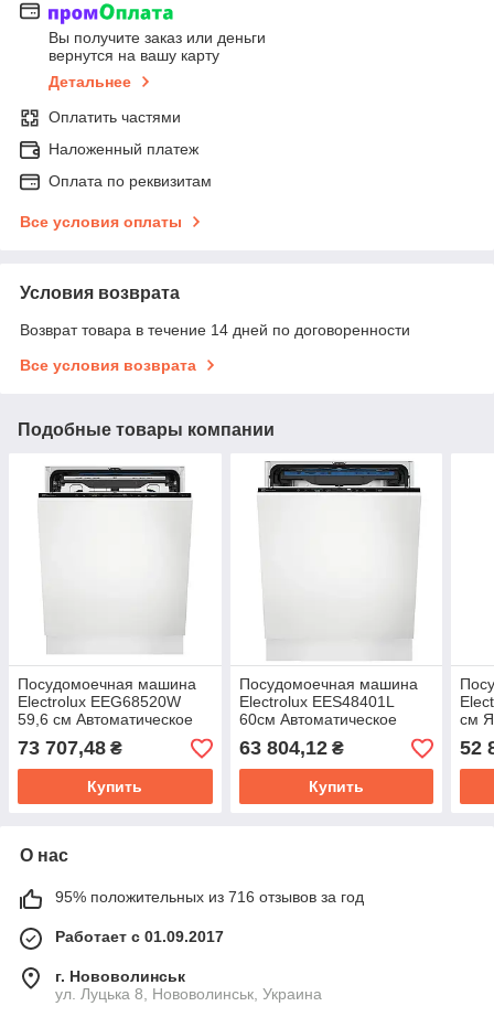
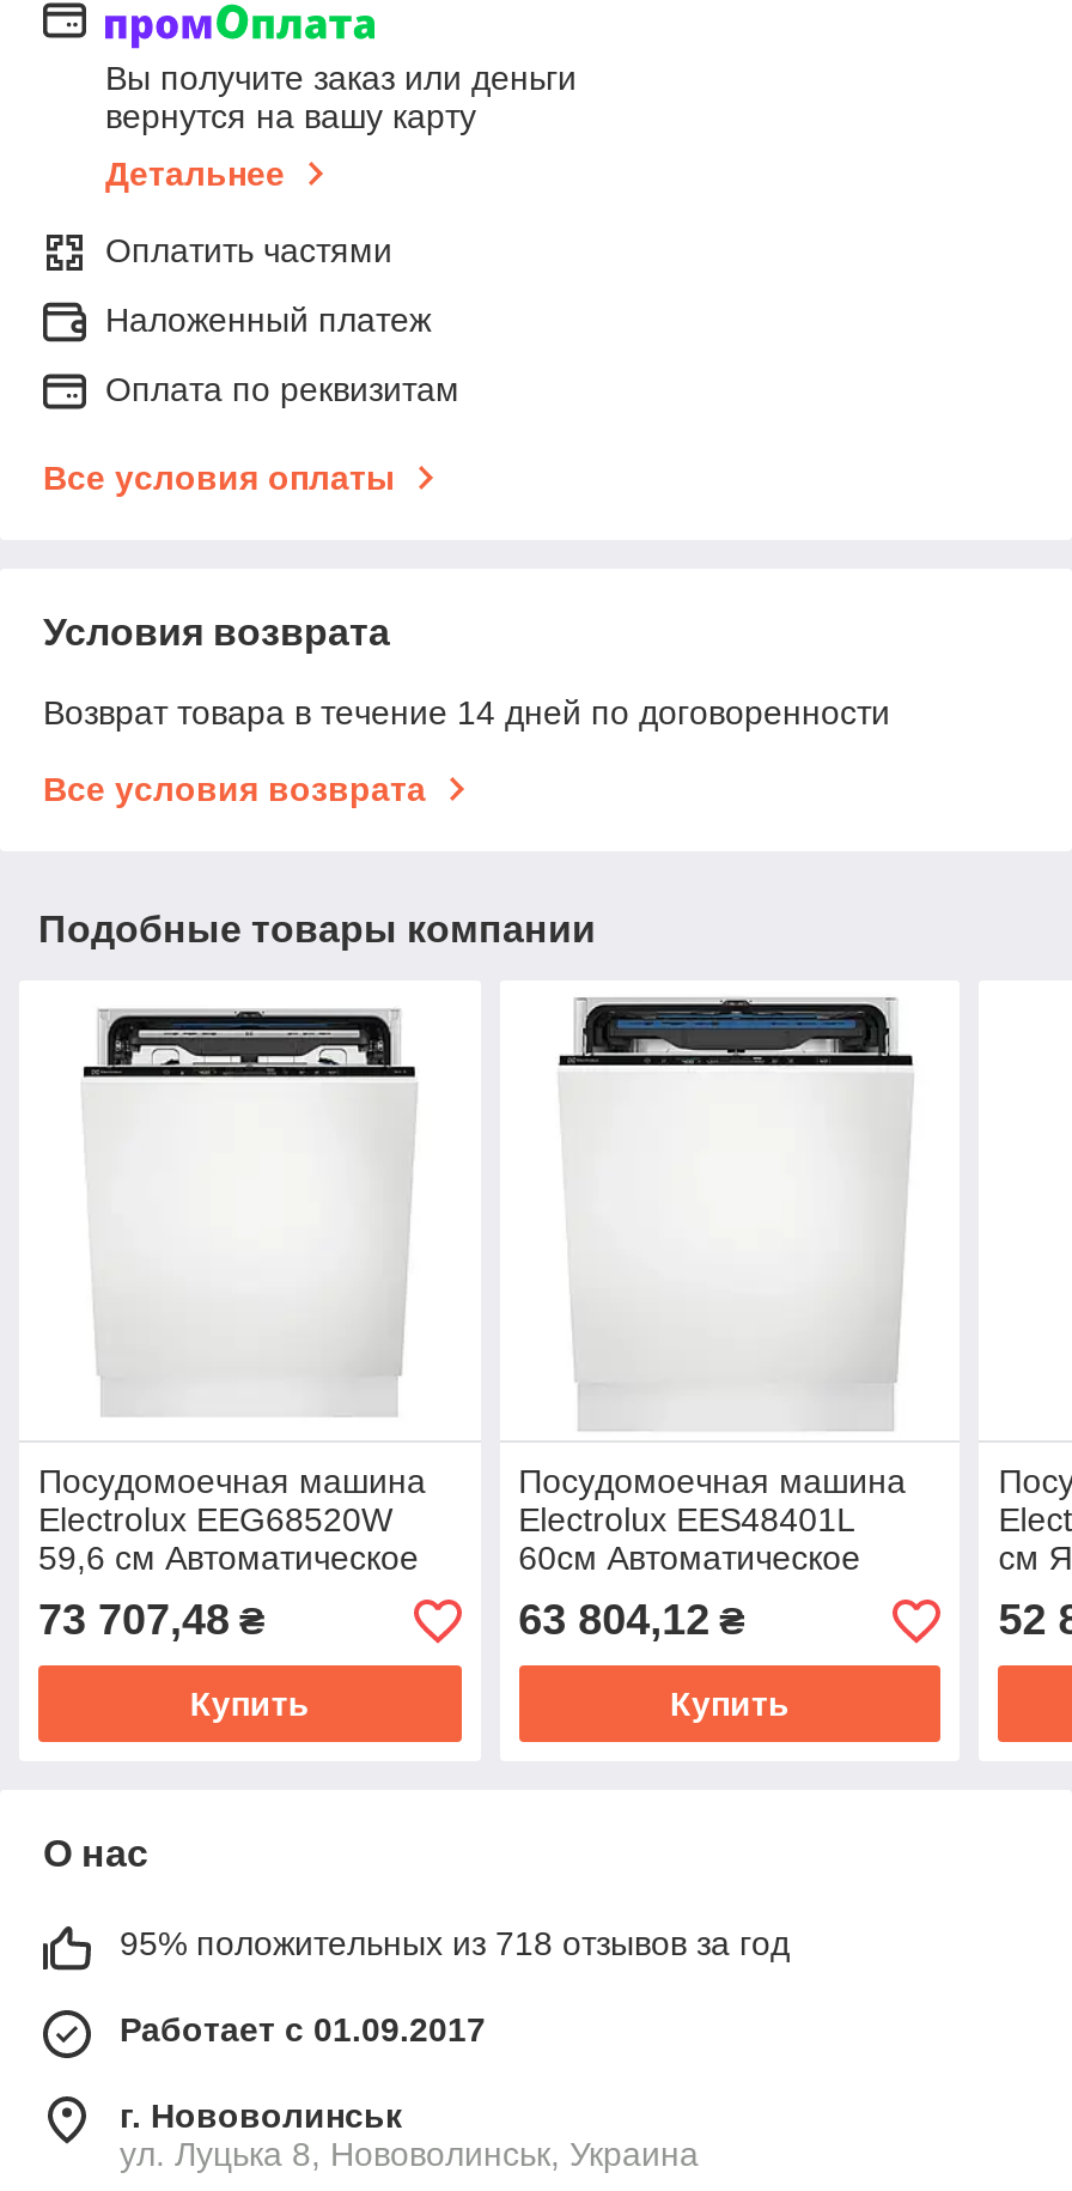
[55,888,364,906] 95% положительных из 716 отзывов за год -> [120,1925,790,1963] 95% положительных из 718 отзывов за год

